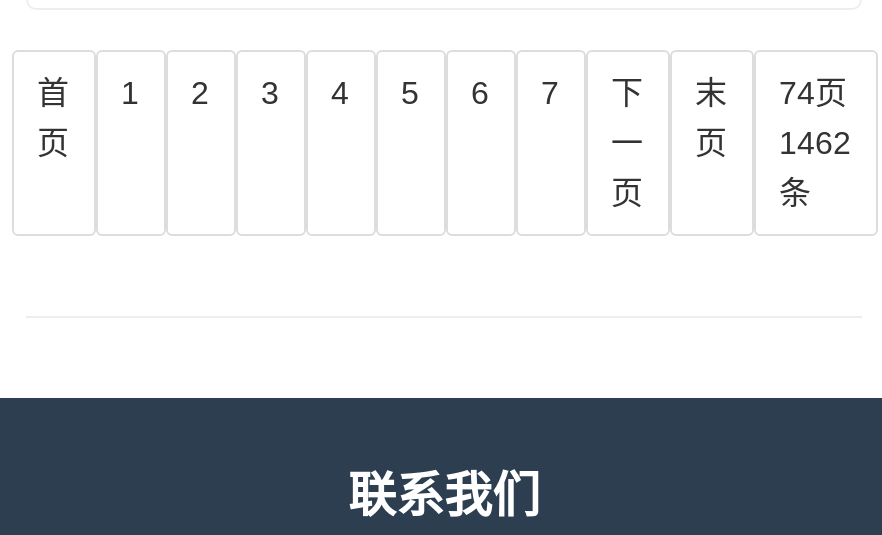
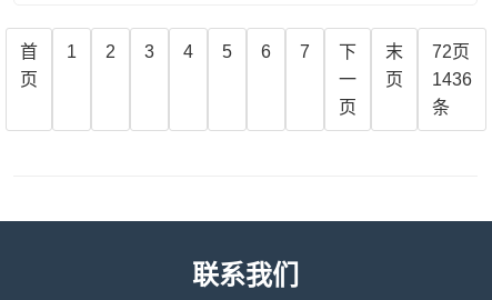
[37,76,847,110] 首 1 2 3 4 5 6 7 下 末 74页 -> [19,42,469,61] 首 1 2 3 4 5 6 7 下 末 72页
[779,126,851,160] 1462 -> [431,70,471,89] 1436

